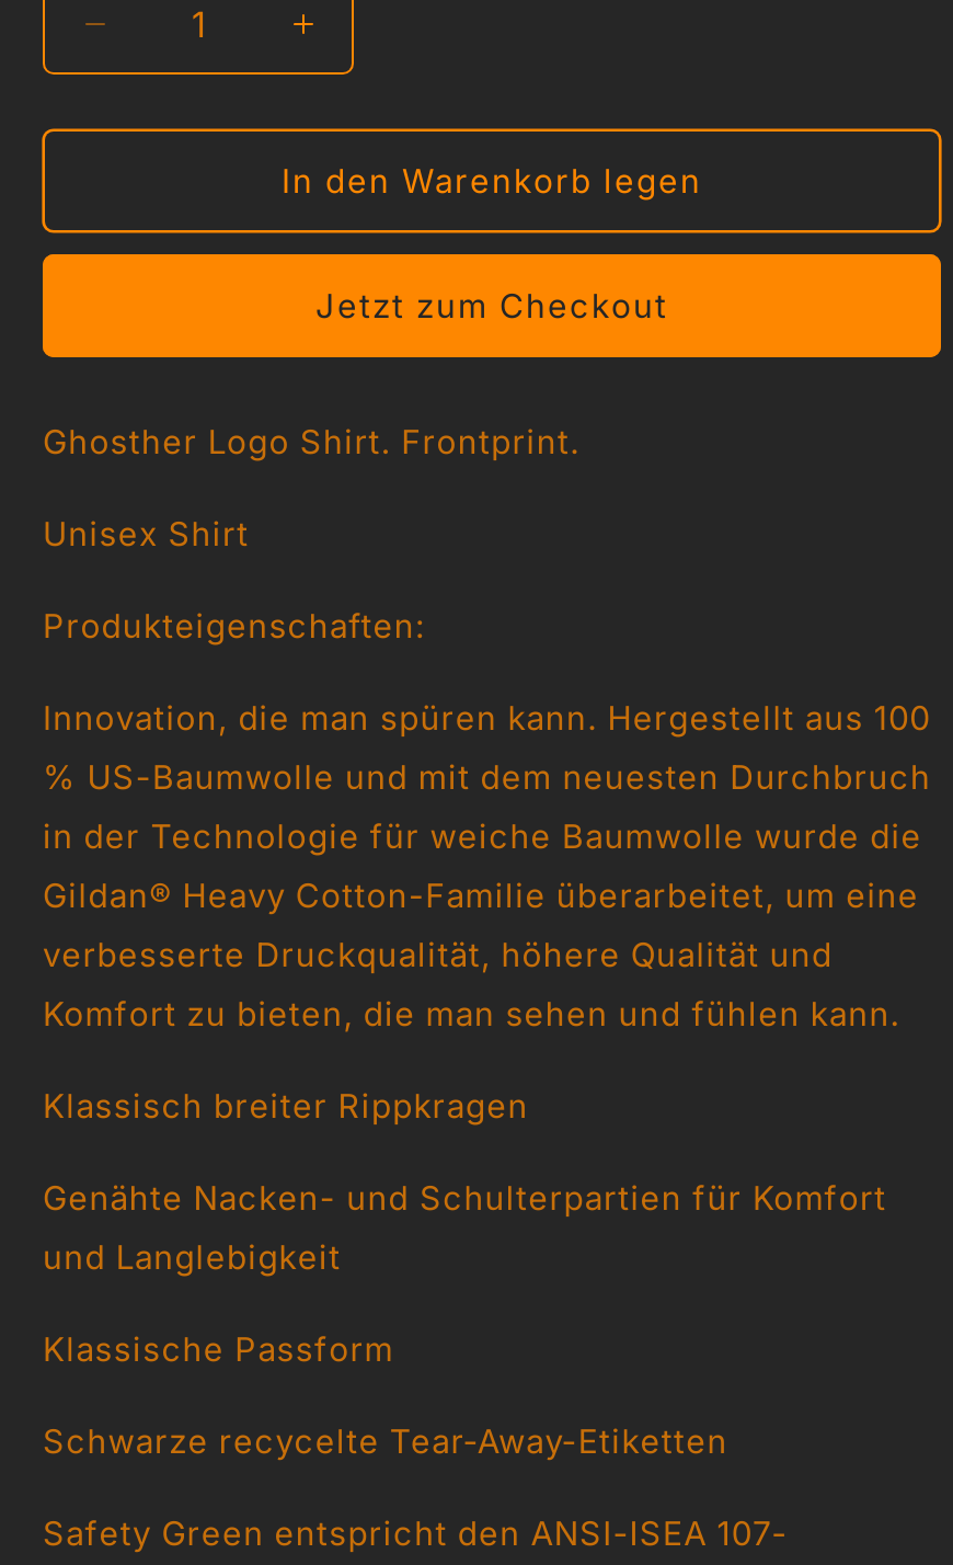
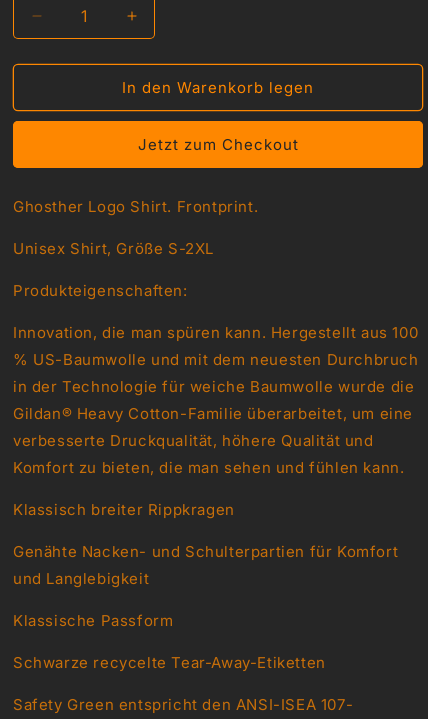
[43,514,249,555] Unisex Shirt -> [13,239,214,258] Unisex Shirt, Größe S-2XL

